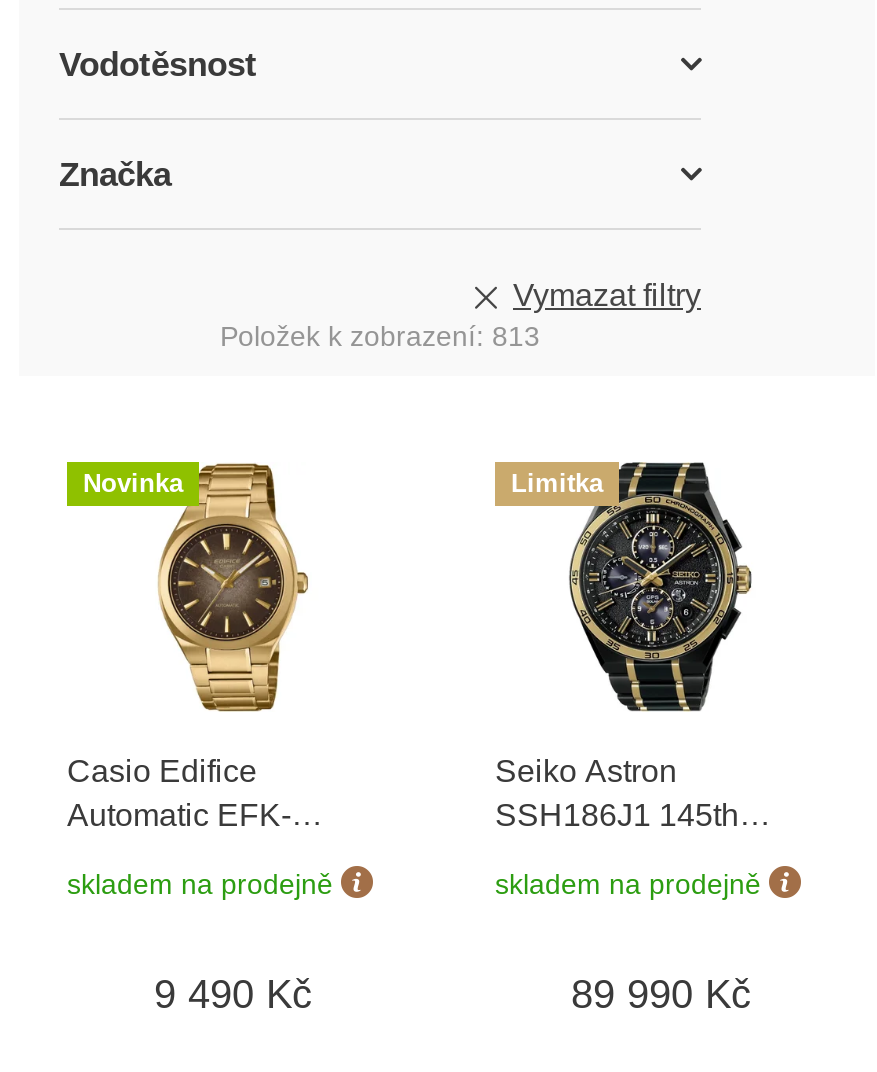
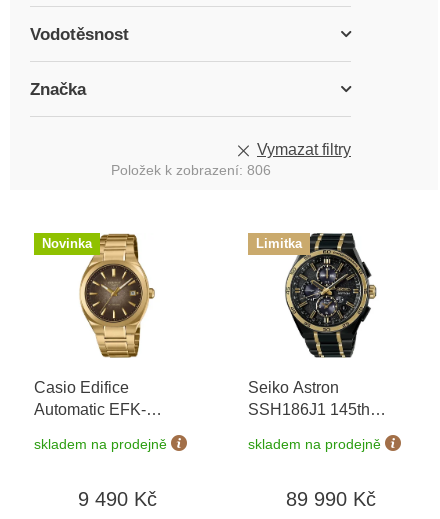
[220,320,540,352] Položek k zobrazení: 813 -> [110,162,270,178] Položek k zobrazení: 806

